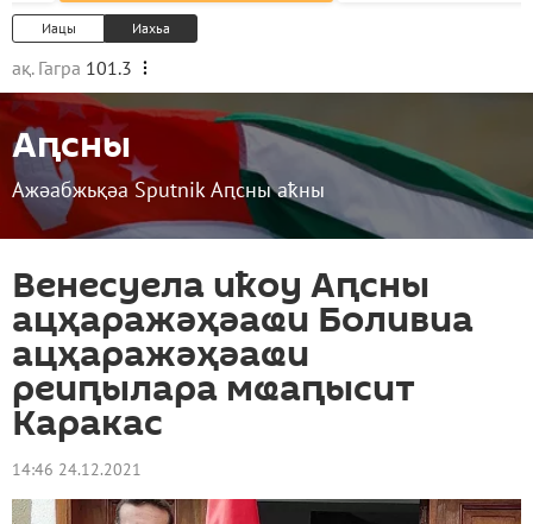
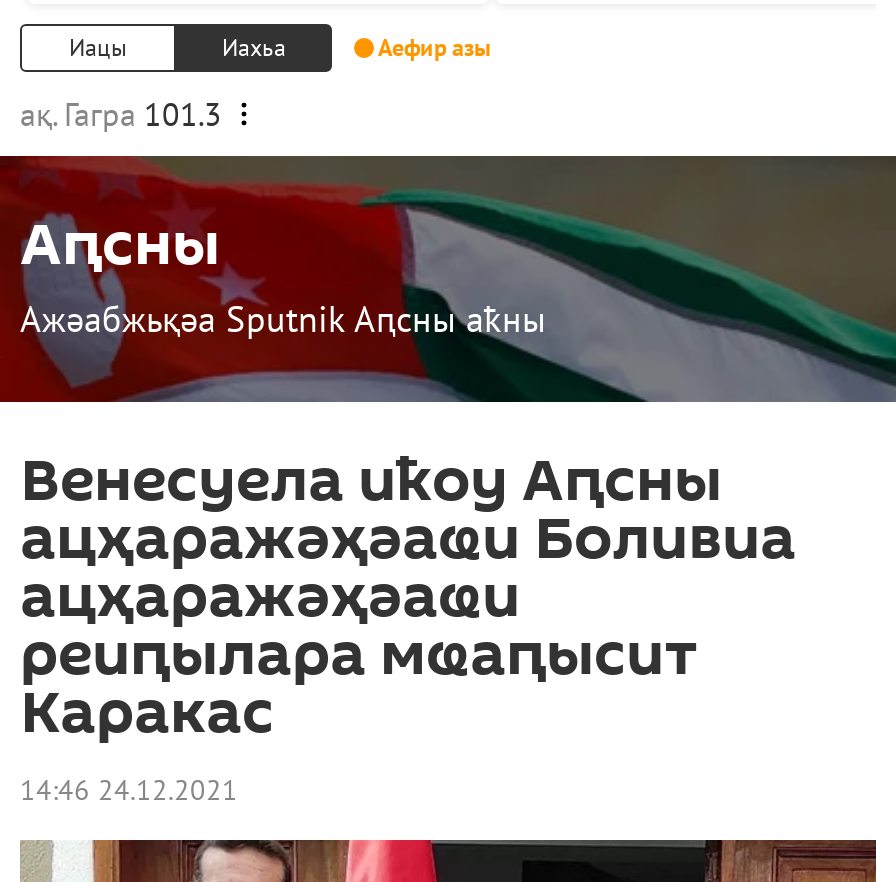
none -> [378,32,490,62] Аефир азы

